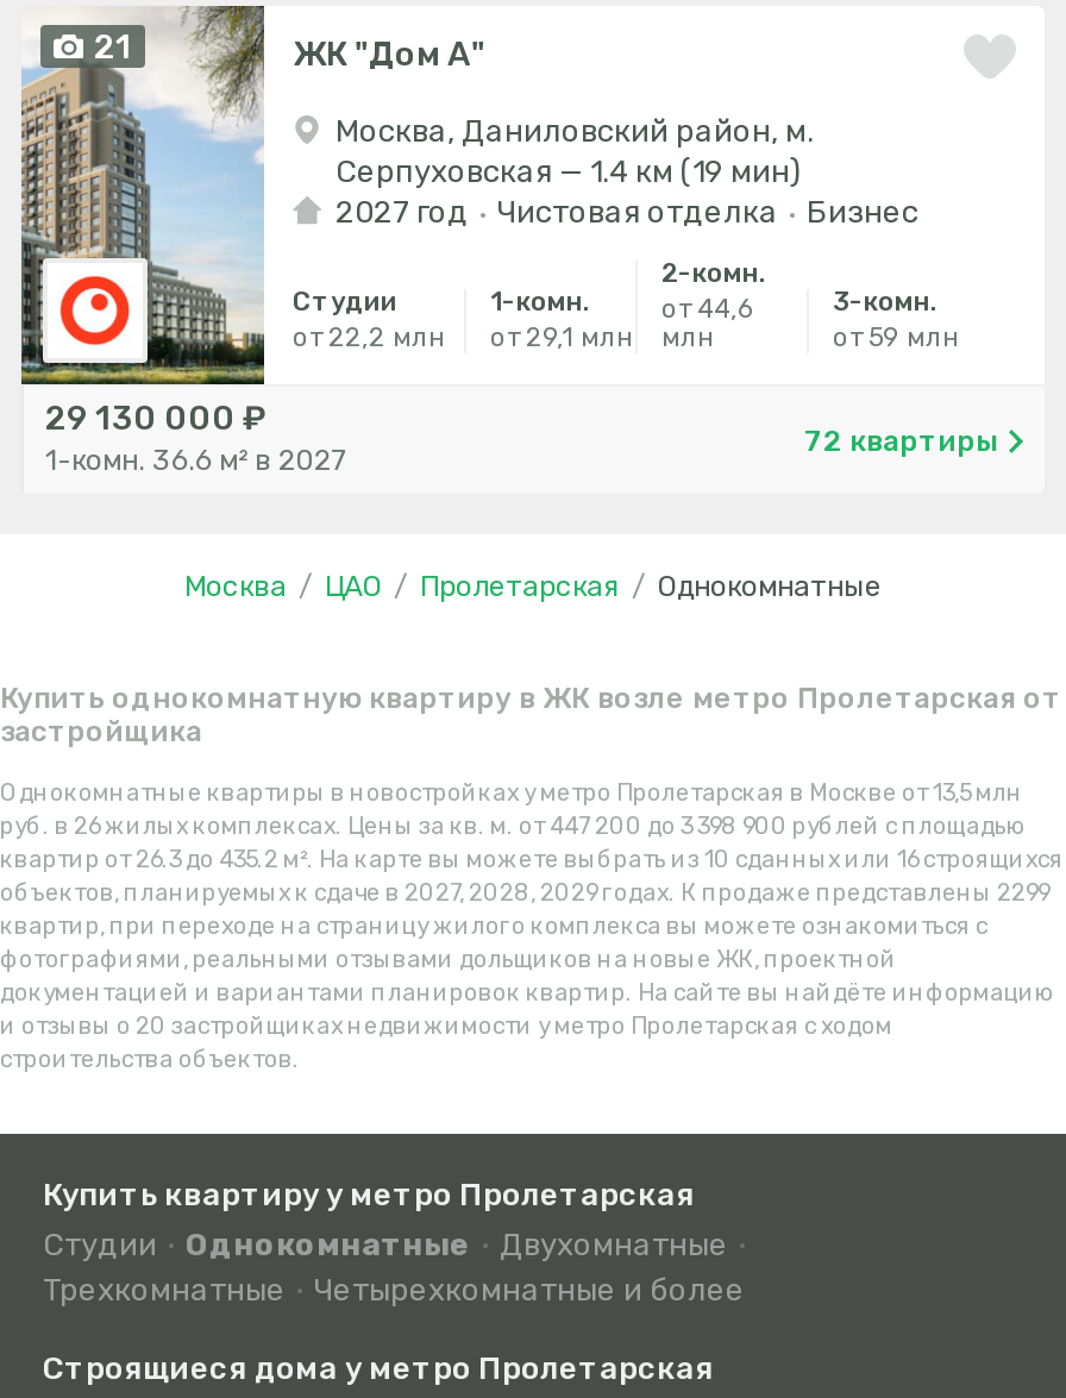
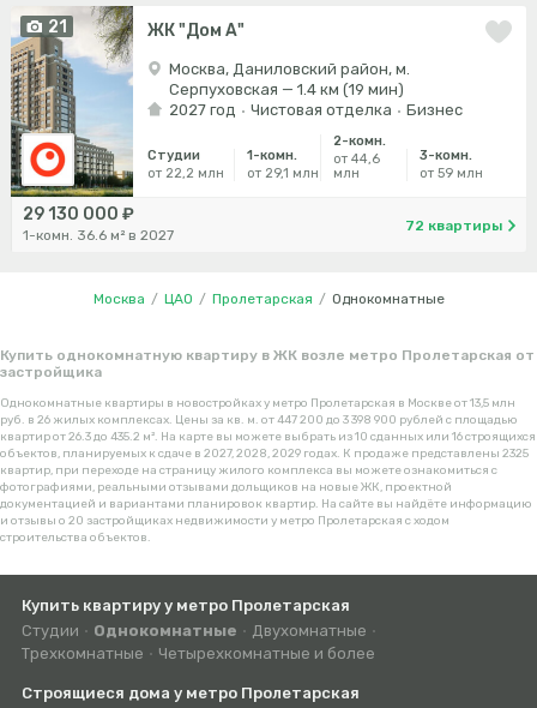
[0,879,1049,908] объектов, планируемых к сдаче в 2027, 2028, 2029 годах. К продаже представлены 2299 -> [0,446,529,461] объектов, планируемых к сдаче в 2027, 2028, 2029 годах. К продаже представлены 2325

